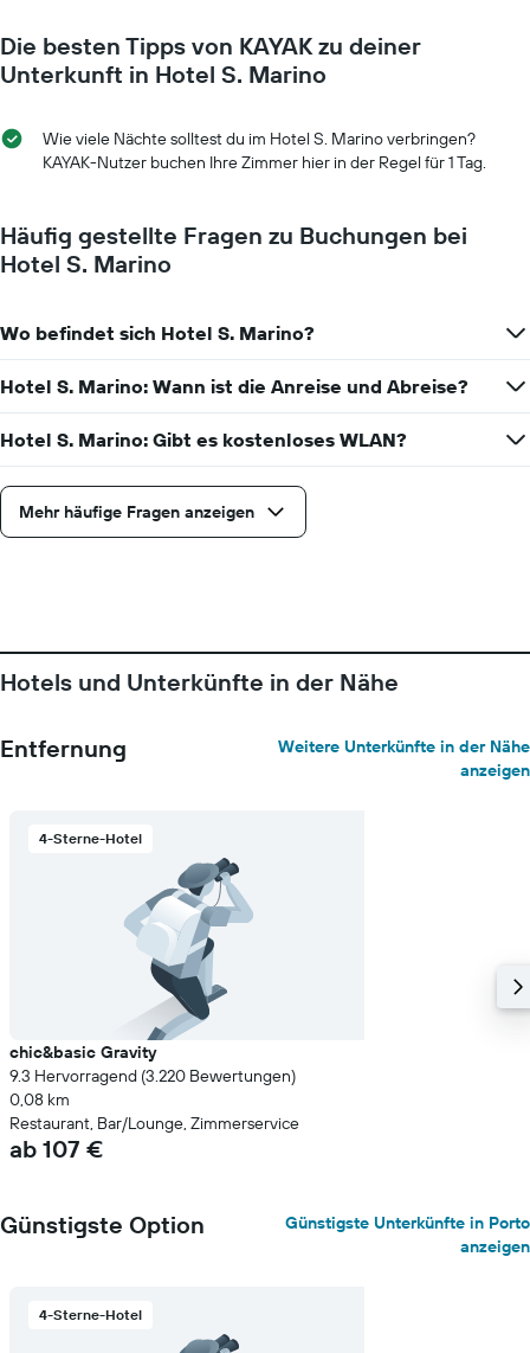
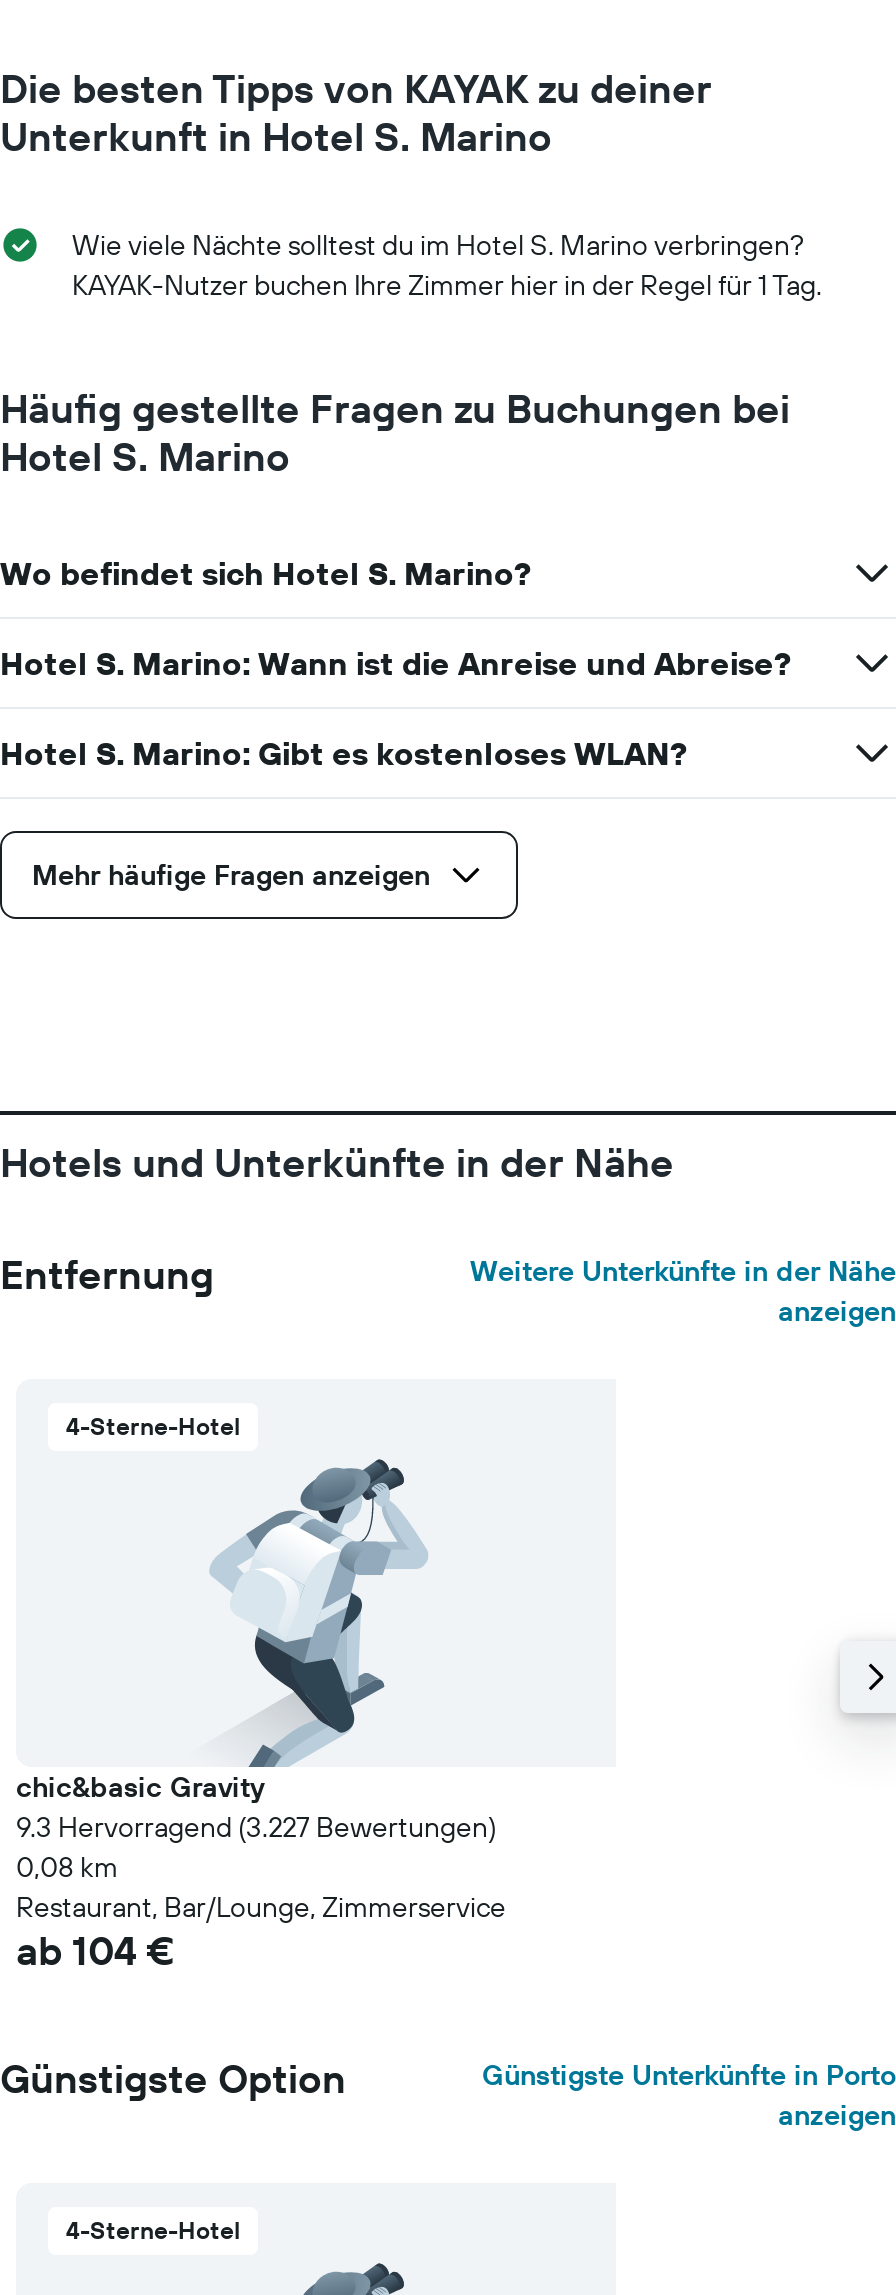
[9,1065,296,1086] 9.3 Hervorragend (3.220 Bewertungen) -> [16,1809,496,1845] 9.3 Hervorragend (3.227 Bewertungen)
[9,1134,103,1163] ab 107 € -> [16,1925,174,1975] ab 104 €

